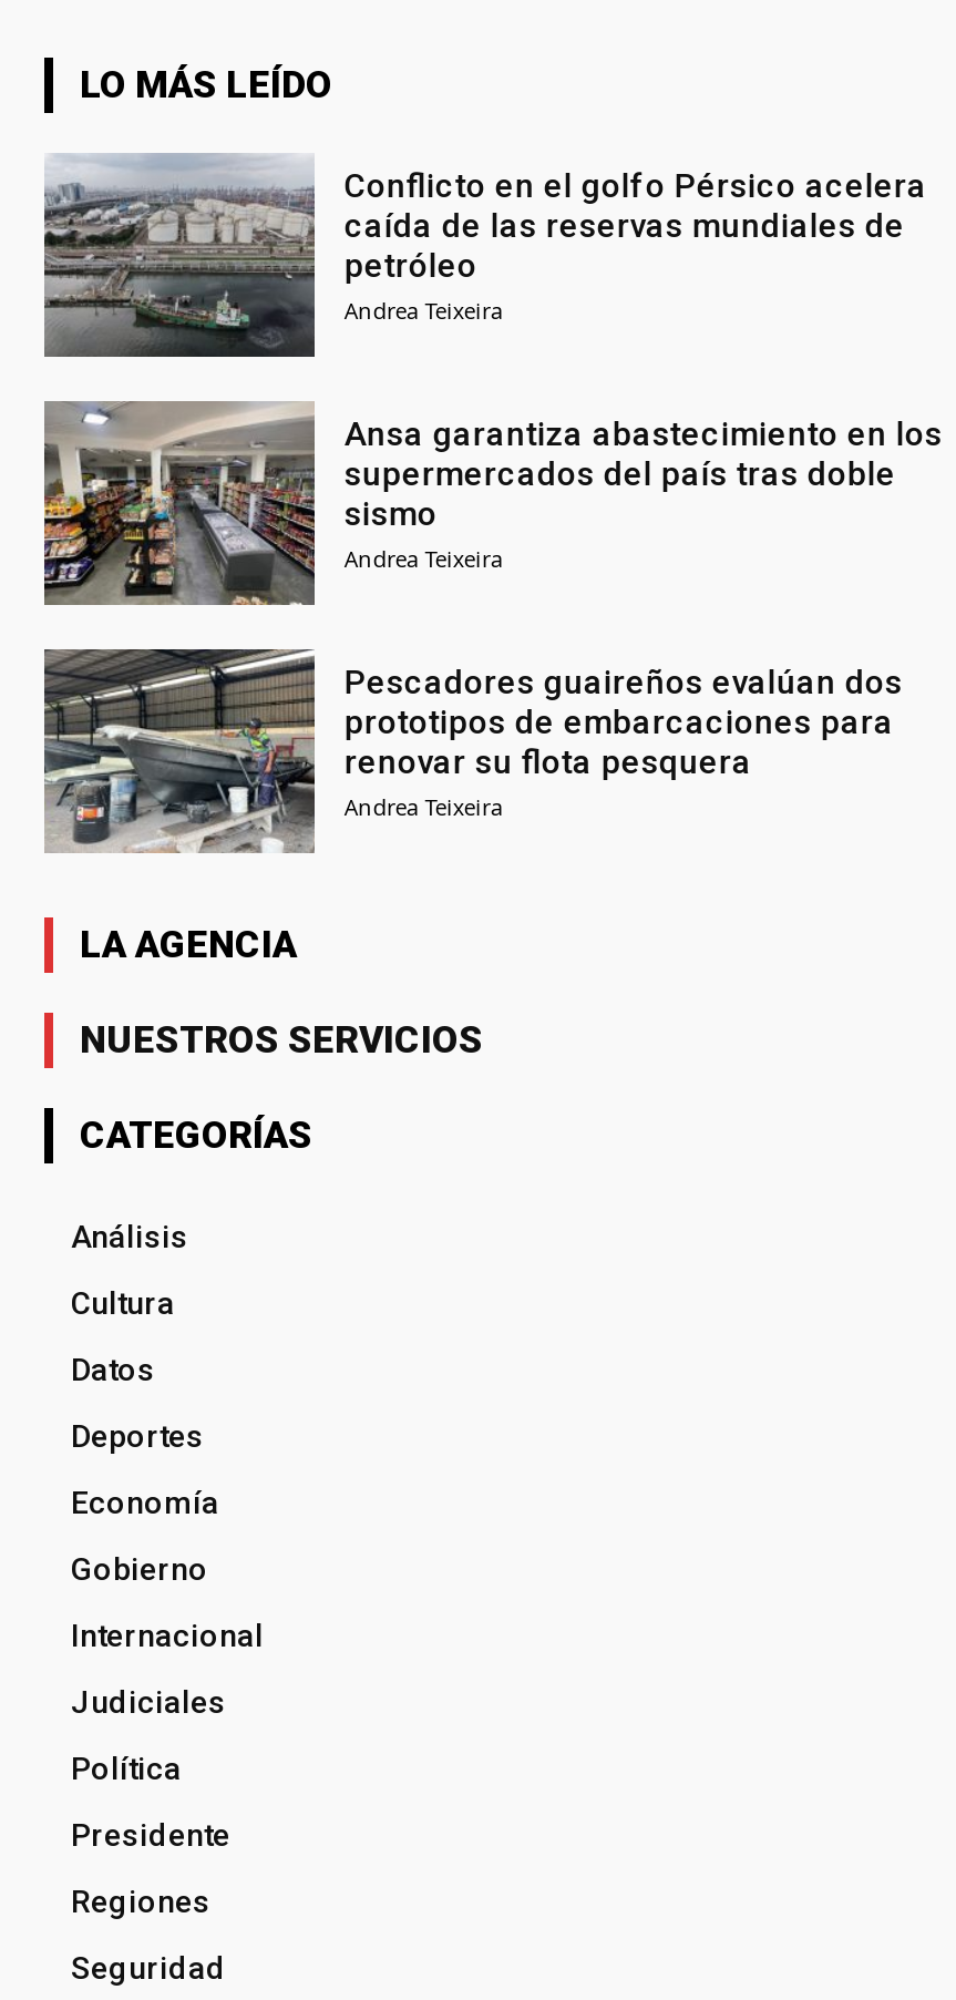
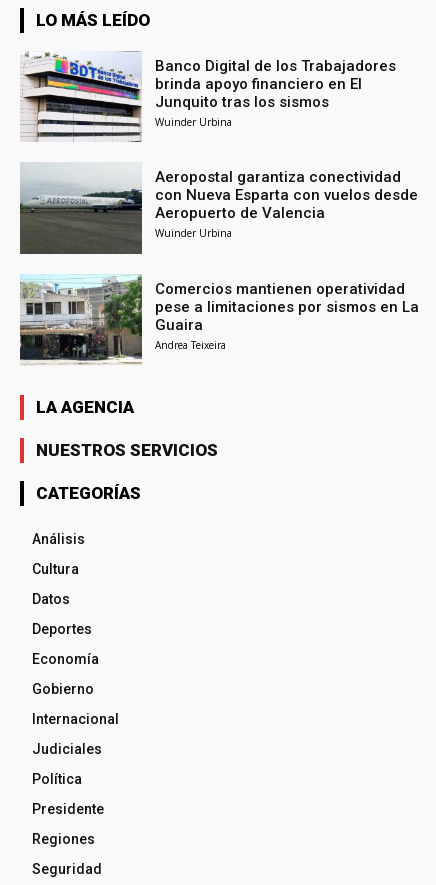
[42,153,927,359] [image] | Conflicto en el golfo Pérsico acelera | caída de las reservas mundiales de | petróleo | Andrea Teixeira -> [20,51,396,142] [image] | Banco Digital de los Trabajadores | brinda apoyo financiero en El | Junquito tras los sismos | Wuinder Urbina
[42,401,942,607] [image] | Ansa garantiza abastecimiento en los | supermercados del país tras doble | sismo | Andrea Teixeira -> [19,163,418,255] [image] | Aeropostal garantiza conectividad | con Nueva Esparta con vuelos desde | Aeropuerto de Valencia | Wuinder Urbina
[42,647,903,853] [image] | Pescadores guaireños evalúan dos | prototipos de embarcaciones para | renovar su flota pesquera -> [20,274,419,365] [image] | Comercios mantienen operatividad | pese a limitaciones por sismos en La | Guaira

